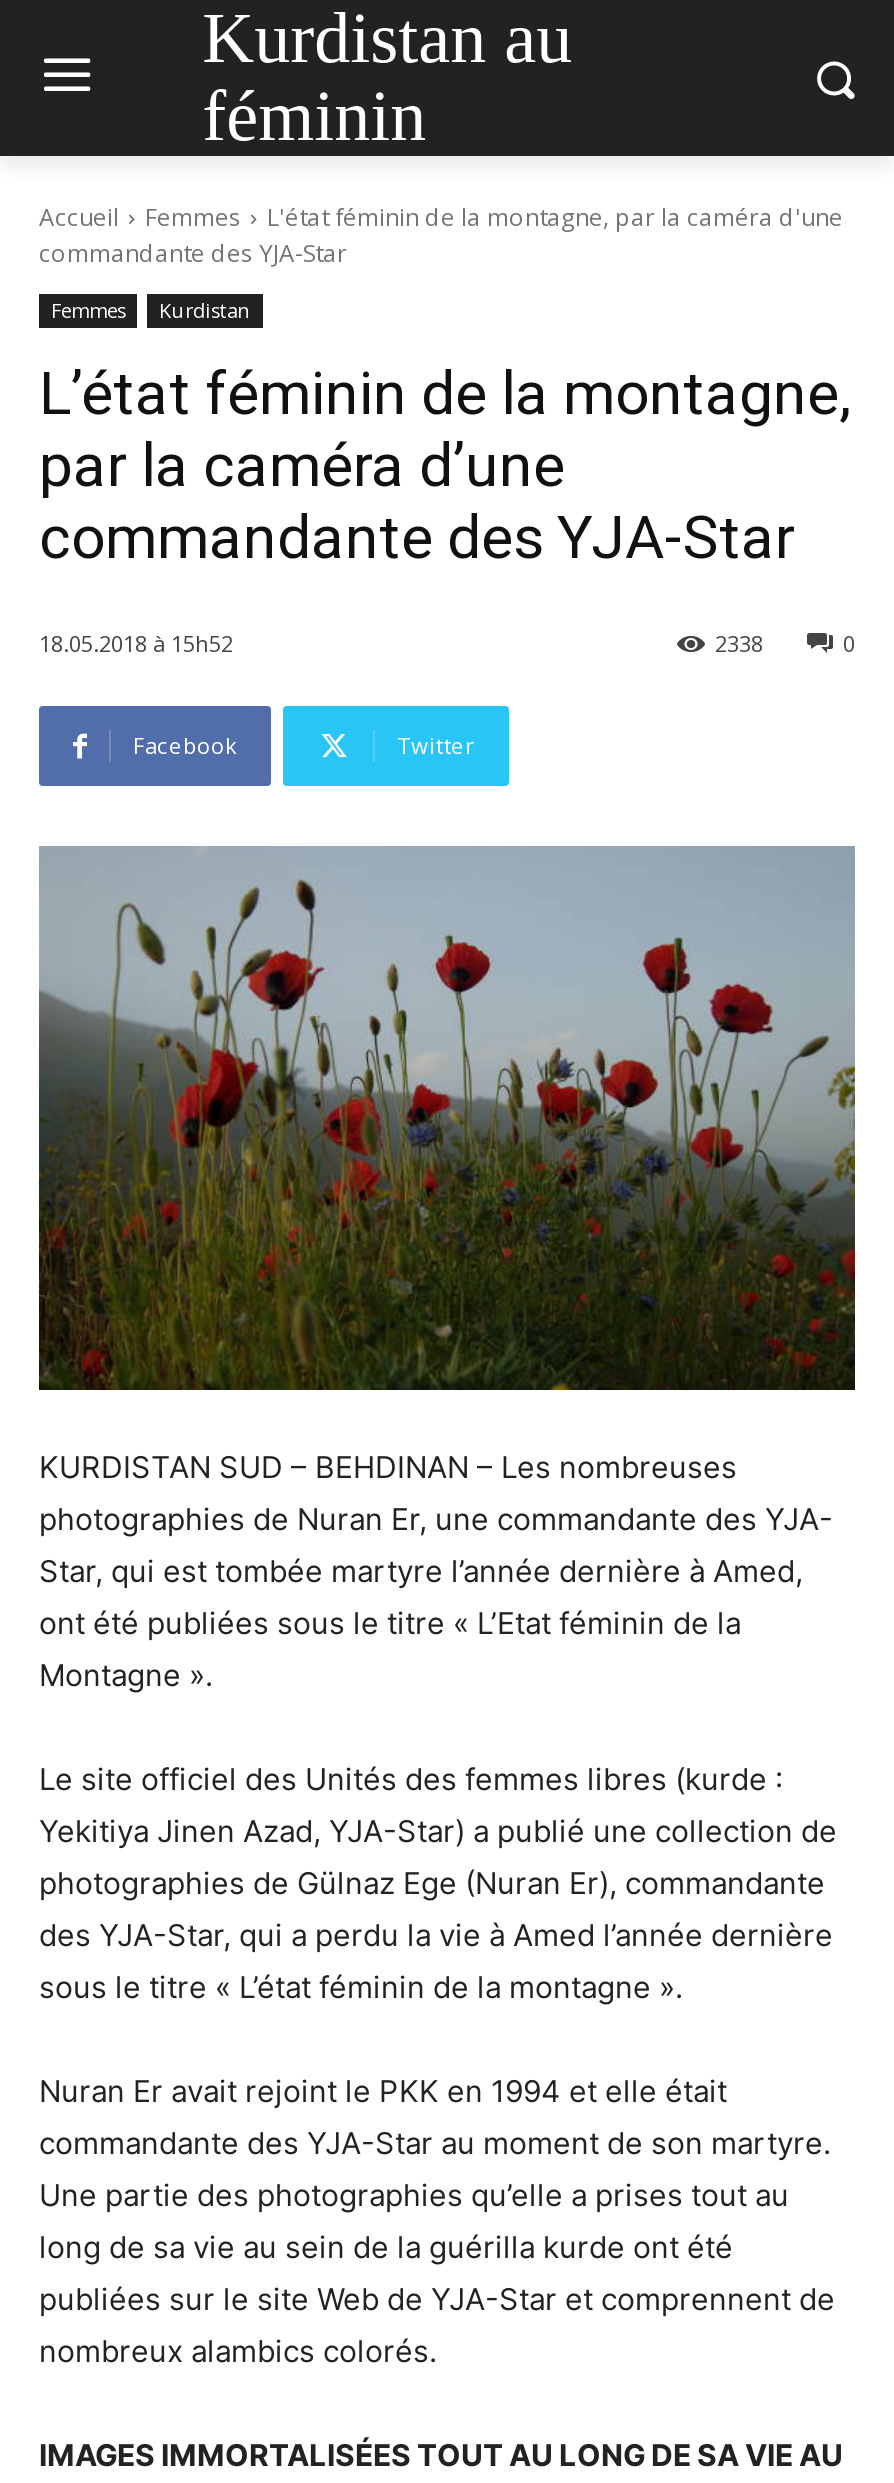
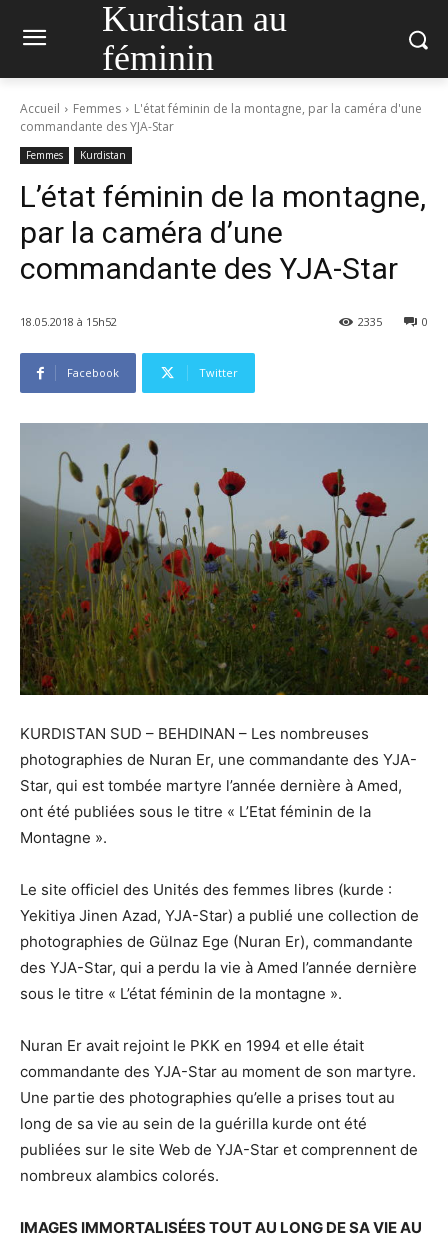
[715,628,763,658] 2338 -> [358,314,382,329] 2335

